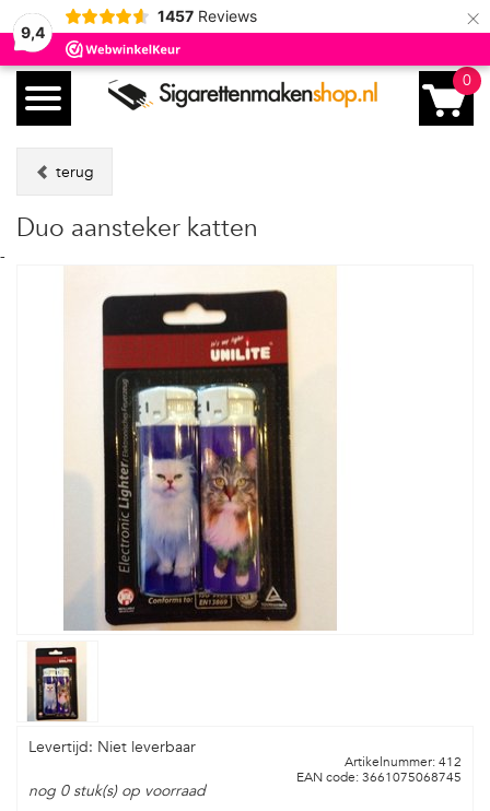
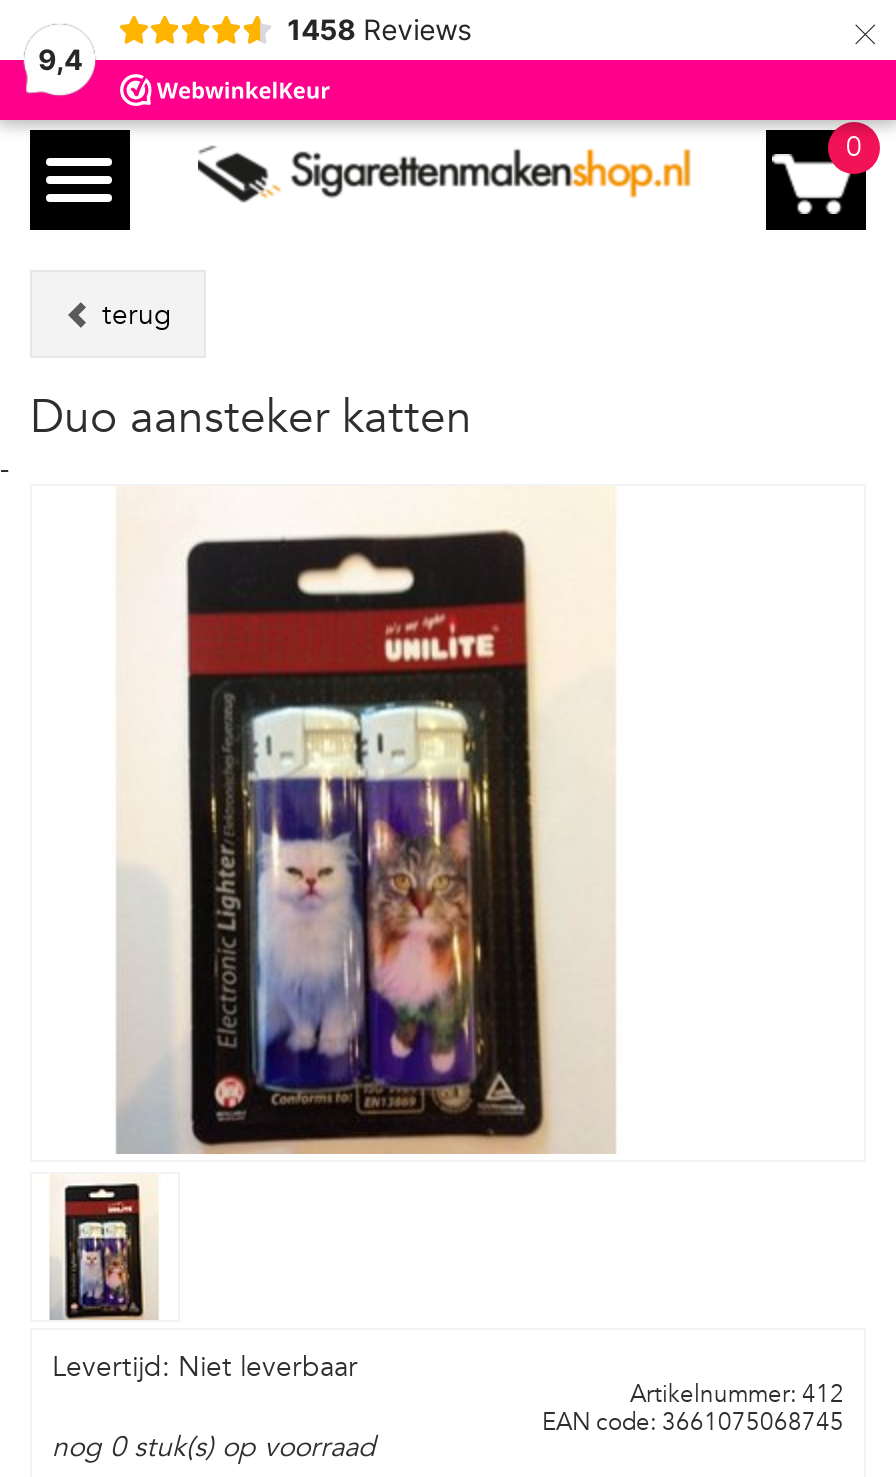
[157,7,257,25] 1457 Reviews -> [287,12,471,46] 1458 Reviews

